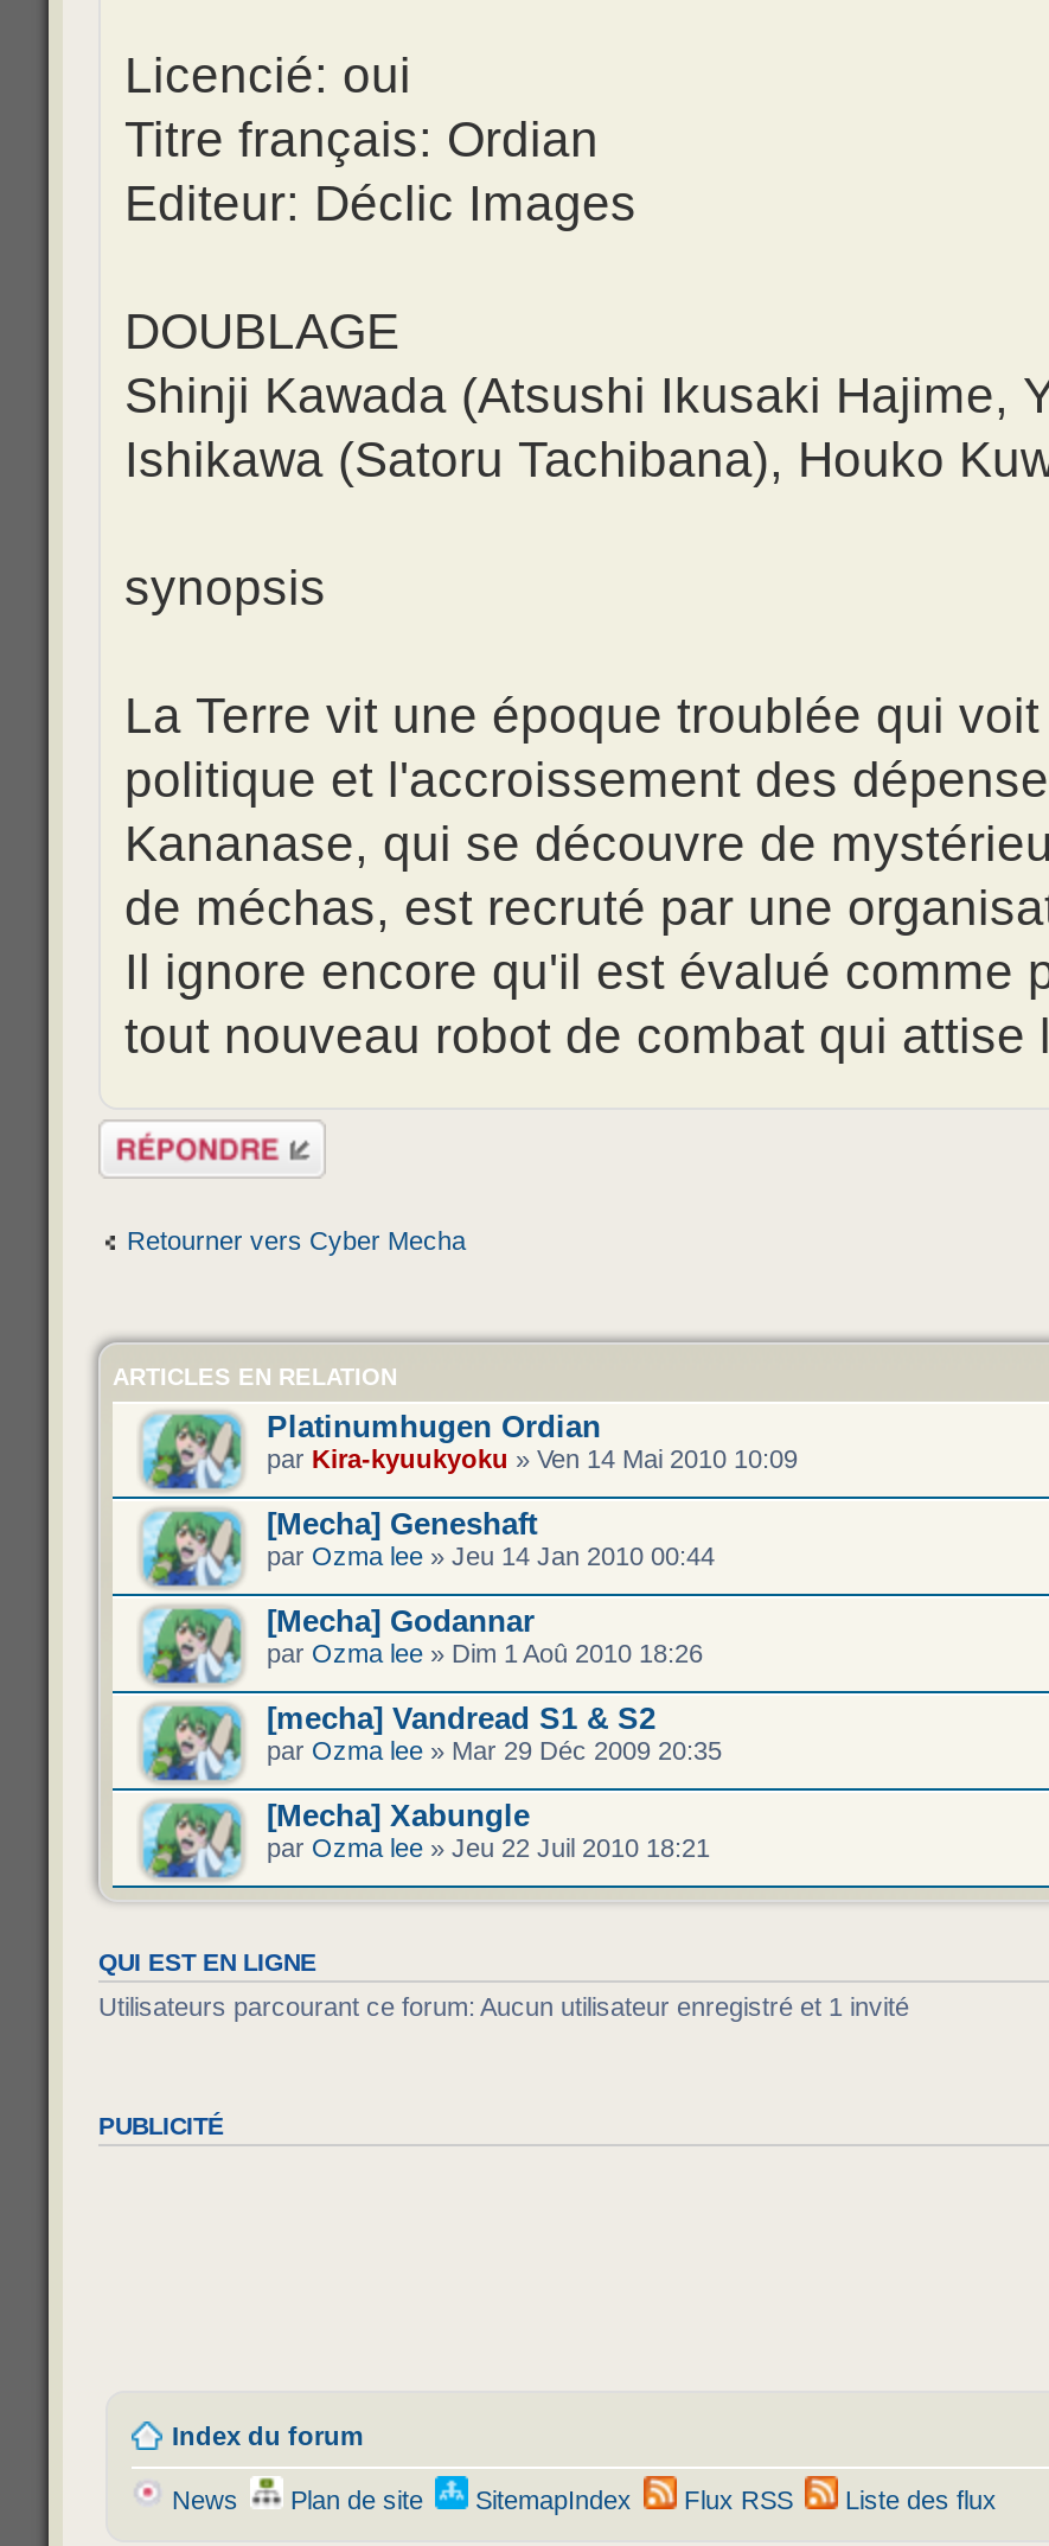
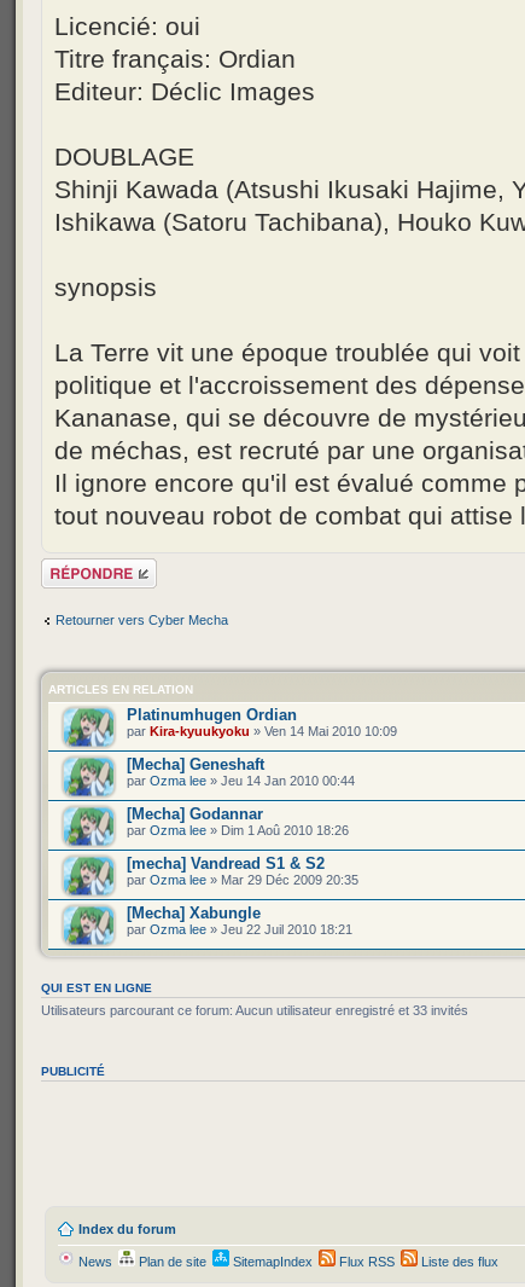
[98,1993,909,2022] Utilisateurs parcourant ce forum: Aucun utilisateur enregistré et 1 invité -> [41,1003,468,1018] Utilisateurs parcourant ce forum: Aucun utilisateur enregistré et 33 invités

